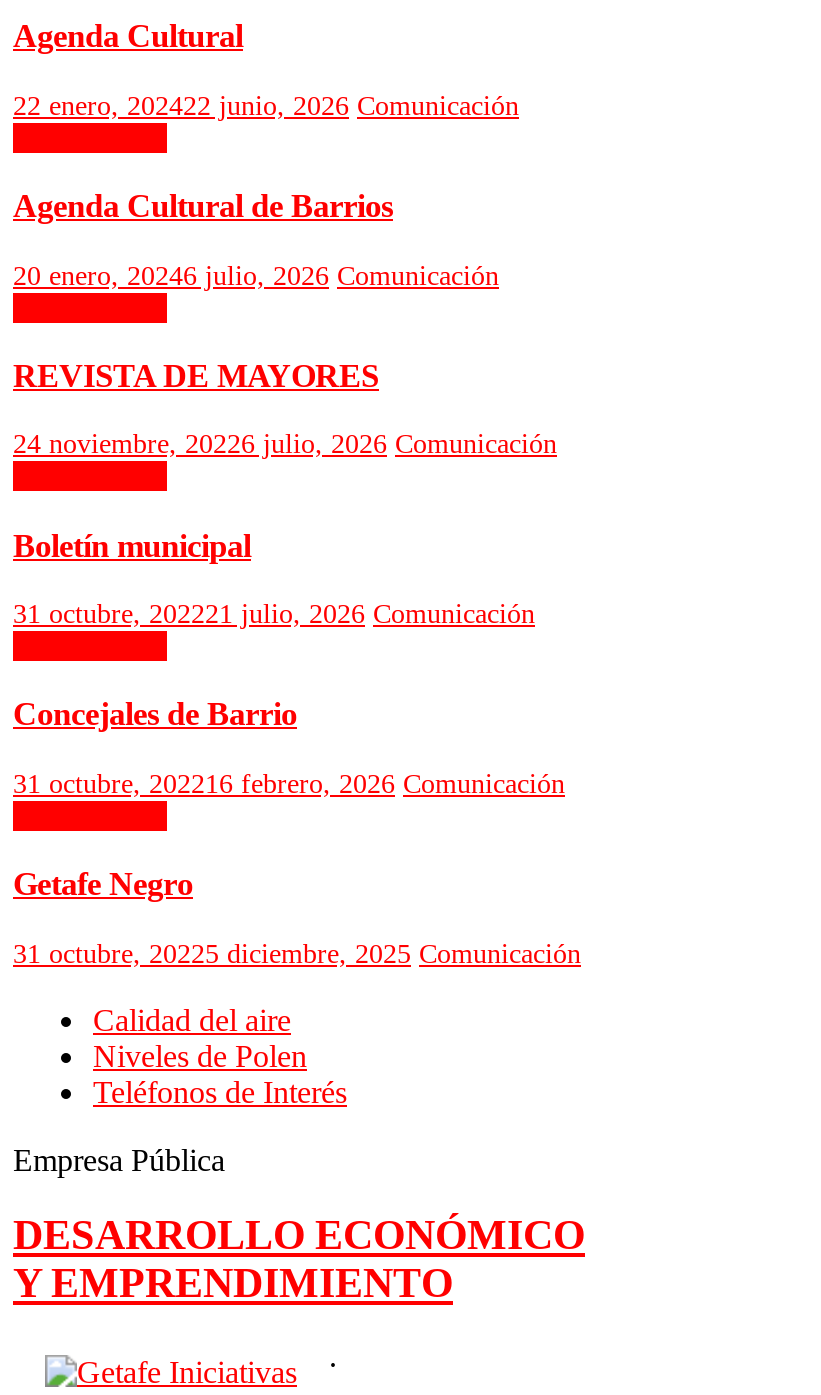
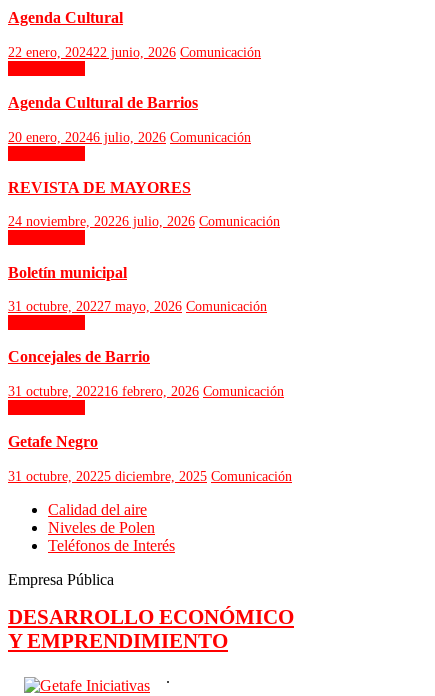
[13,599,535,629] 31 octubre, 202221 julio, 2026 Comunicación -> [8,299,267,314] 31 octubre, 20227 mayo, 2026 Comunicación

